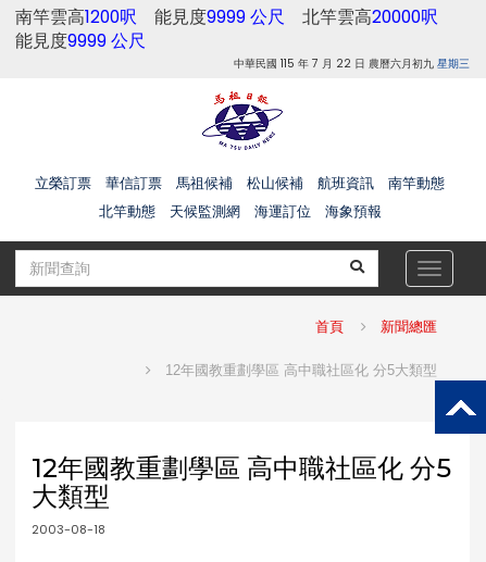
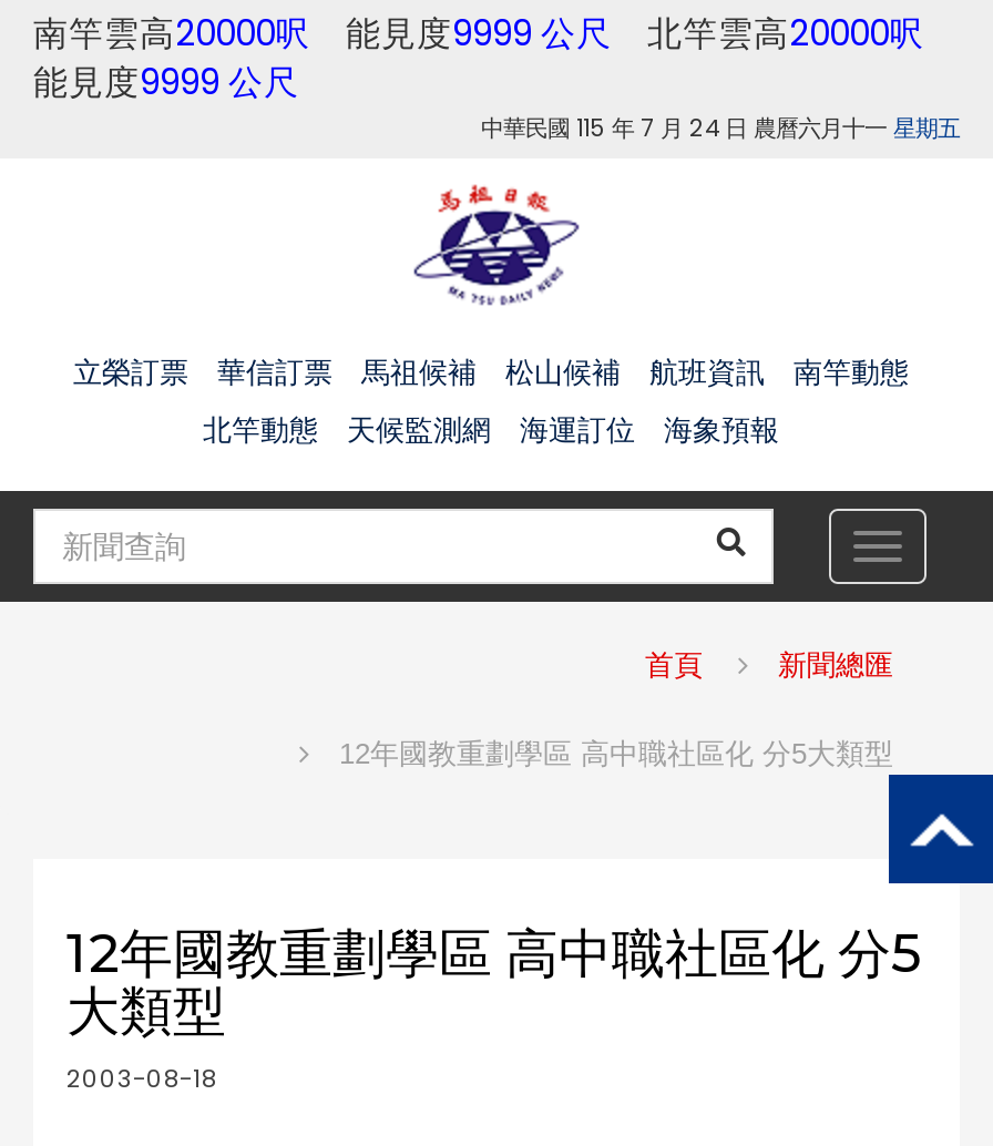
[15,5,456,28] 南竿雲高1200呎能見度9999 公尺北竿雲高20000呎 -> [33,10,960,57] 南竿雲高20000呎能見度9999 公尺北竿雲高20000呎
[234,55,470,72] 中華民國 115 年 7 月 22 日 農曆六月初九星期三 -> [481,112,960,145] 中華民國 115 年 7 月 24 日 農曆六月十一星期五

